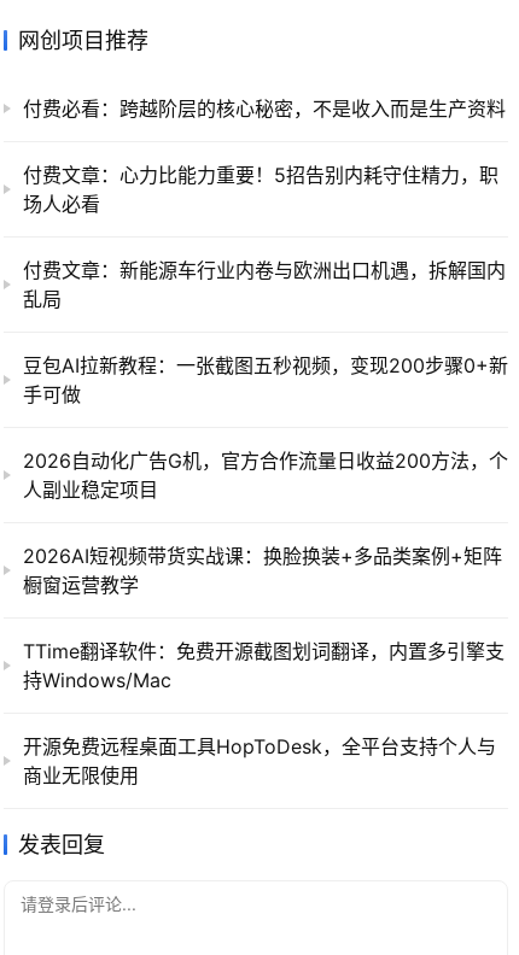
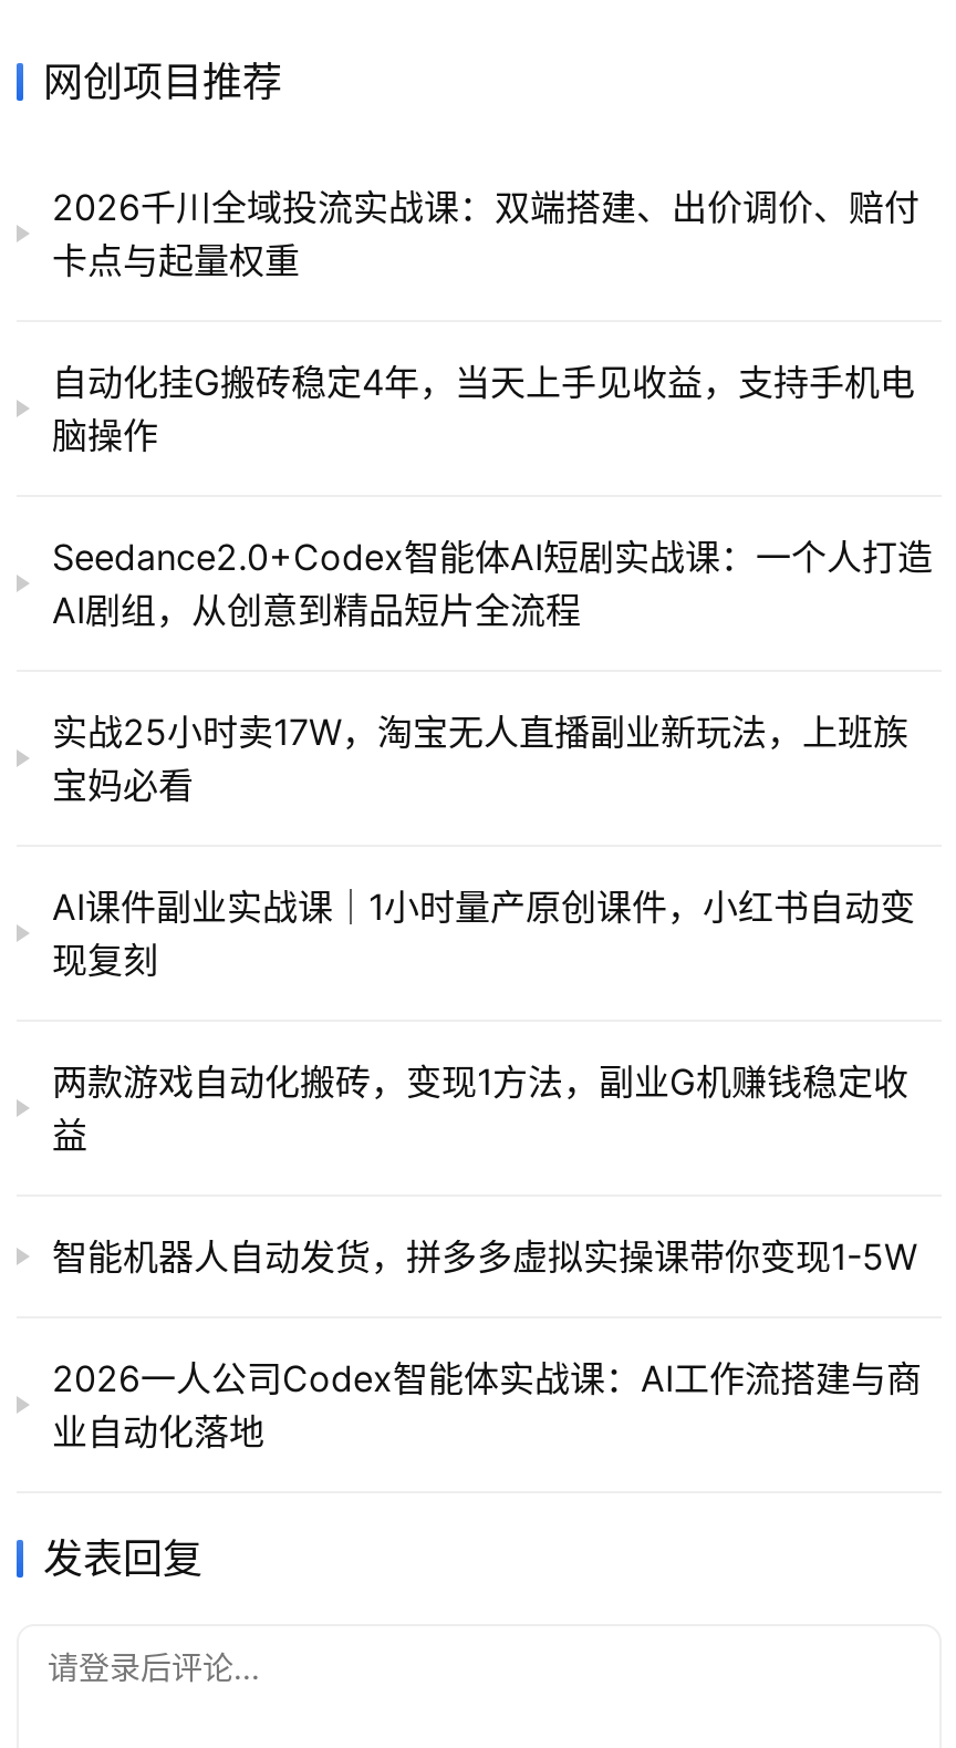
[23,97,506,121] 付费必看：跨越阶层的核心秘密，不是收入而是生产资料 -> [52,184,919,281] 2026千川全域投流实战课：双端搭建、出价调价、赔付 | 卡点与起量权重
[23,163,498,216] 付费文章：心力比能力重要！5招告别内耗守住精力，职 | 场人必看 -> [52,359,915,456] 自动化挂G搬砖稳定4年，当天上手见收益，支持手机电 | 脑操作
[23,258,506,311] 付费文章：新能源车行业内卷与欧洲出口机遇，拆解国内 | 乱局 -> [52,534,933,631] Seedance2.0+Codex智能体AI短剧实战课：一个人打造 | AI剧组，从创意到精品短片全流程
[23,353,508,406] 豆包AI拉新教程：一张截图五秒视频，变现200步骤0+新 | 手可做 -> [52,709,908,806] 实战25小时卖17W，淘宝无人直播副业新玩法，上班族 | 宝妈必看
[23,449,508,502] 2026自动化广告G机，官方合作流量日收益200方法，个 | 人副业稳定项目 -> [52,884,915,981] AI课件副业实战课｜1小时量产原创课件，小红书自动变 | 现复刻
[23,544,502,597] 2026AI短视频带货实战课：换脸换装+多品类案例+矩阵 | 橱窗运营教学 -> [52,1059,908,1156] 两款游戏自动化搬砖，变现1方法，副业G机赚钱稳定收 | 益
[23,639,505,692] TTime翻译软件：免费开源截图划词翻译，内置多引擎支 | 持Windows/Mac -> [52,1233,917,1278] 智能机器人自动发货，拼多多虚拟实操课带你变现1-5W
[23,734,496,788] 开源免费远程桌面工具HopToDesk，全平台支持个人与 | 商业无限使用 -> [52,1355,922,1453] 2026一人公司Codex智能体实战课：AI工作流搭建与商 | 业自动化落地

